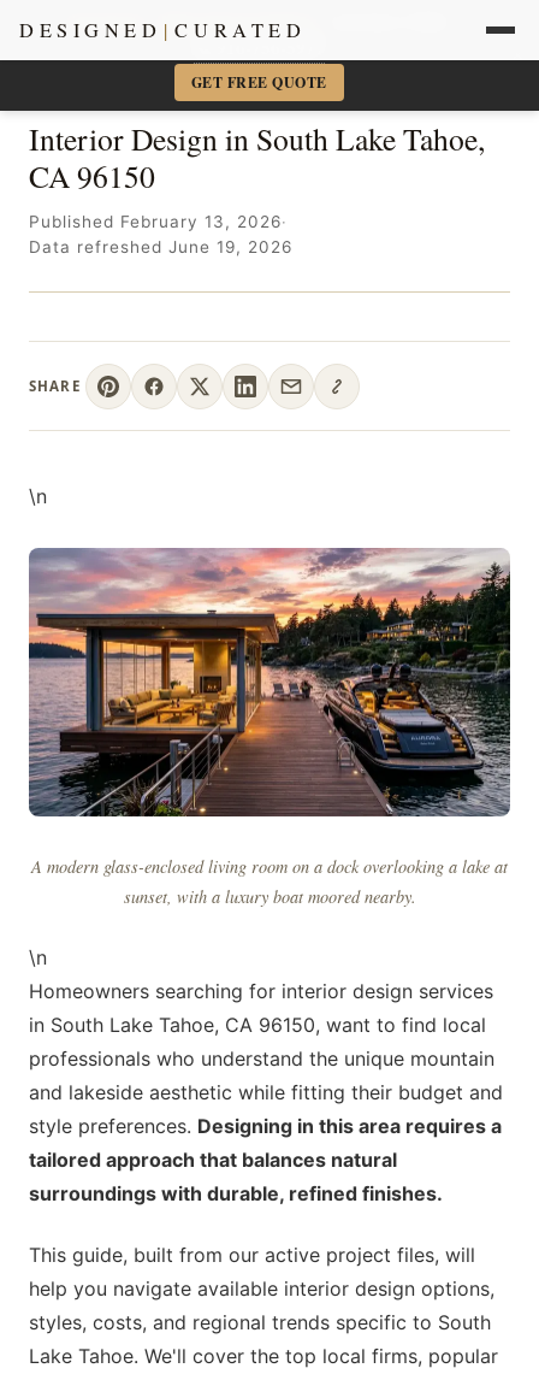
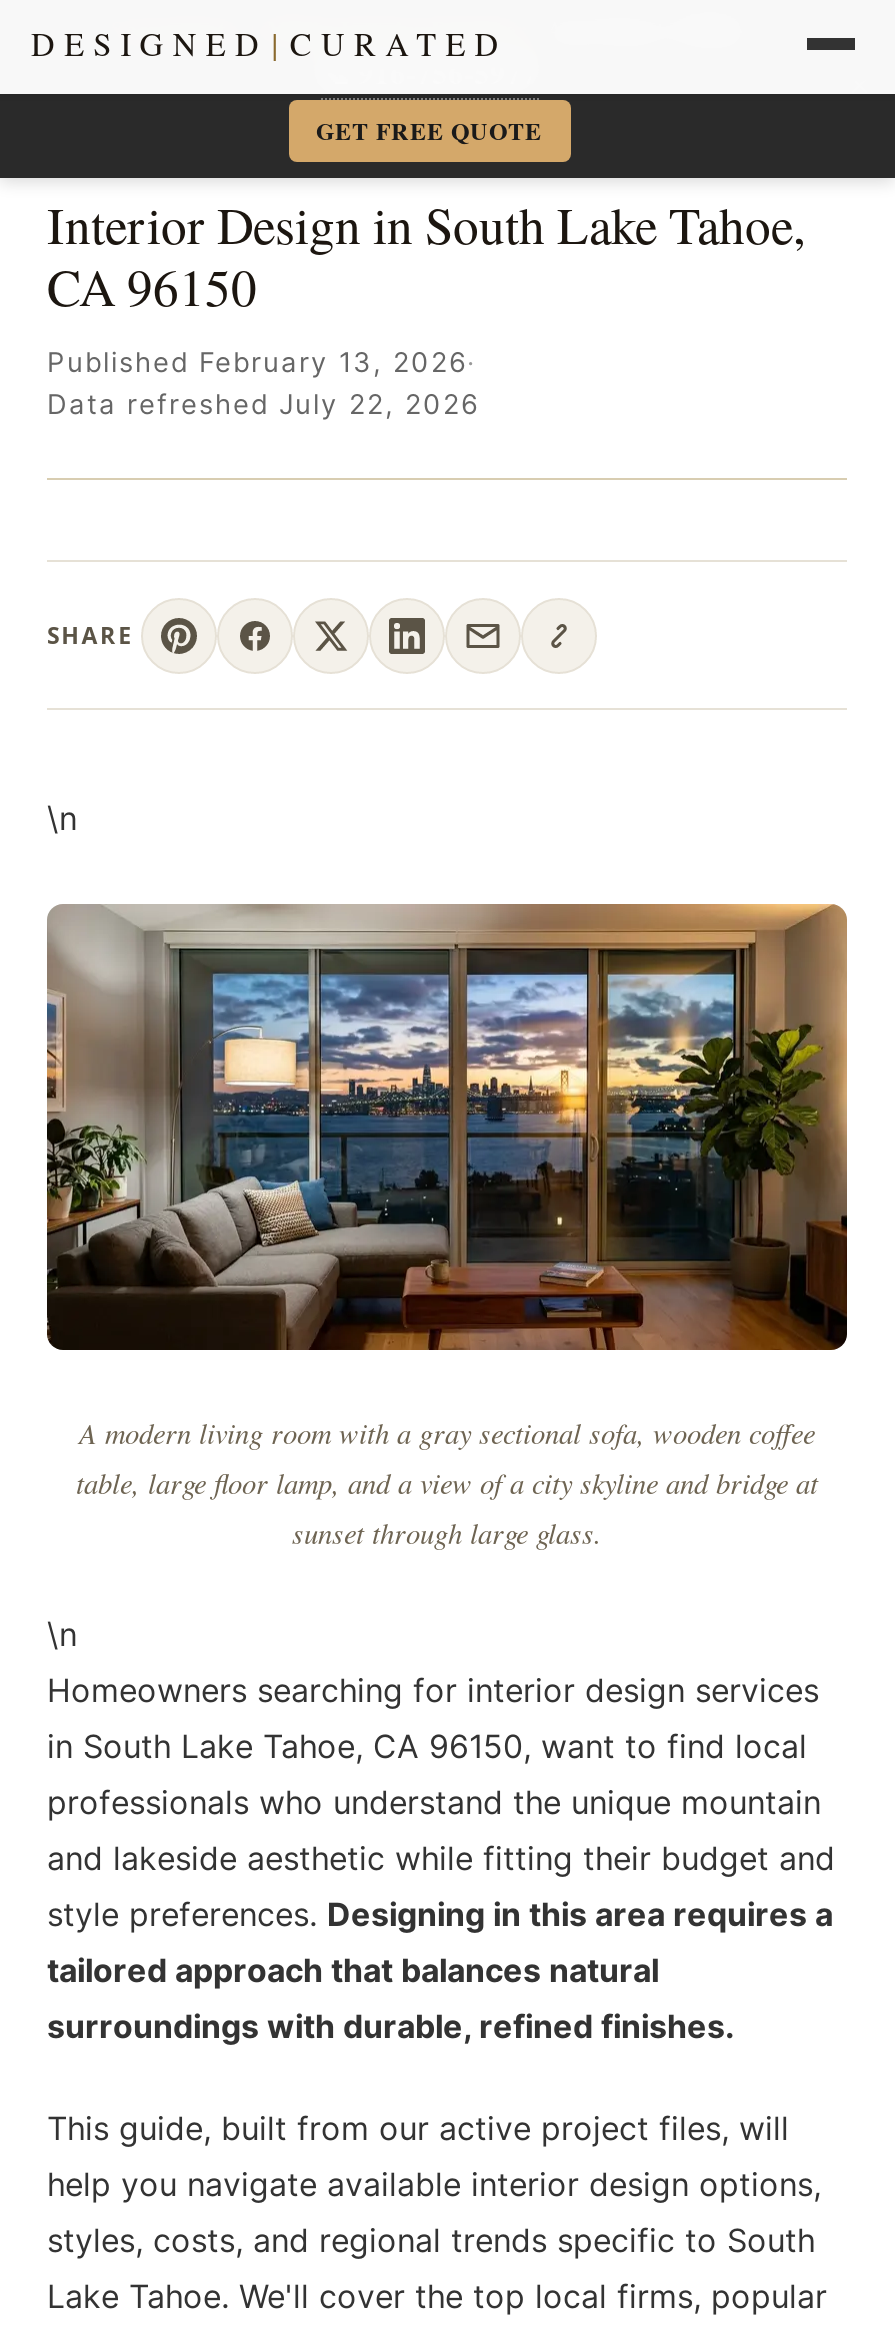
[29,237,292,256] Data refreshed June 19, 2026 -> [47,388,479,420] Data refreshed July 22, 2026
[28,548,511,908] [image] | A modern glass-enclosed living room on a dock overlooking a lake at | sunset, with a luxury boat moored nearby. -> [45,904,849,1553] [image] | A modern living room with a gray sectional sofa, wooden coffee | table, large floor lamp, and a view of a city skyline and bridge at | sunset through large glass.

